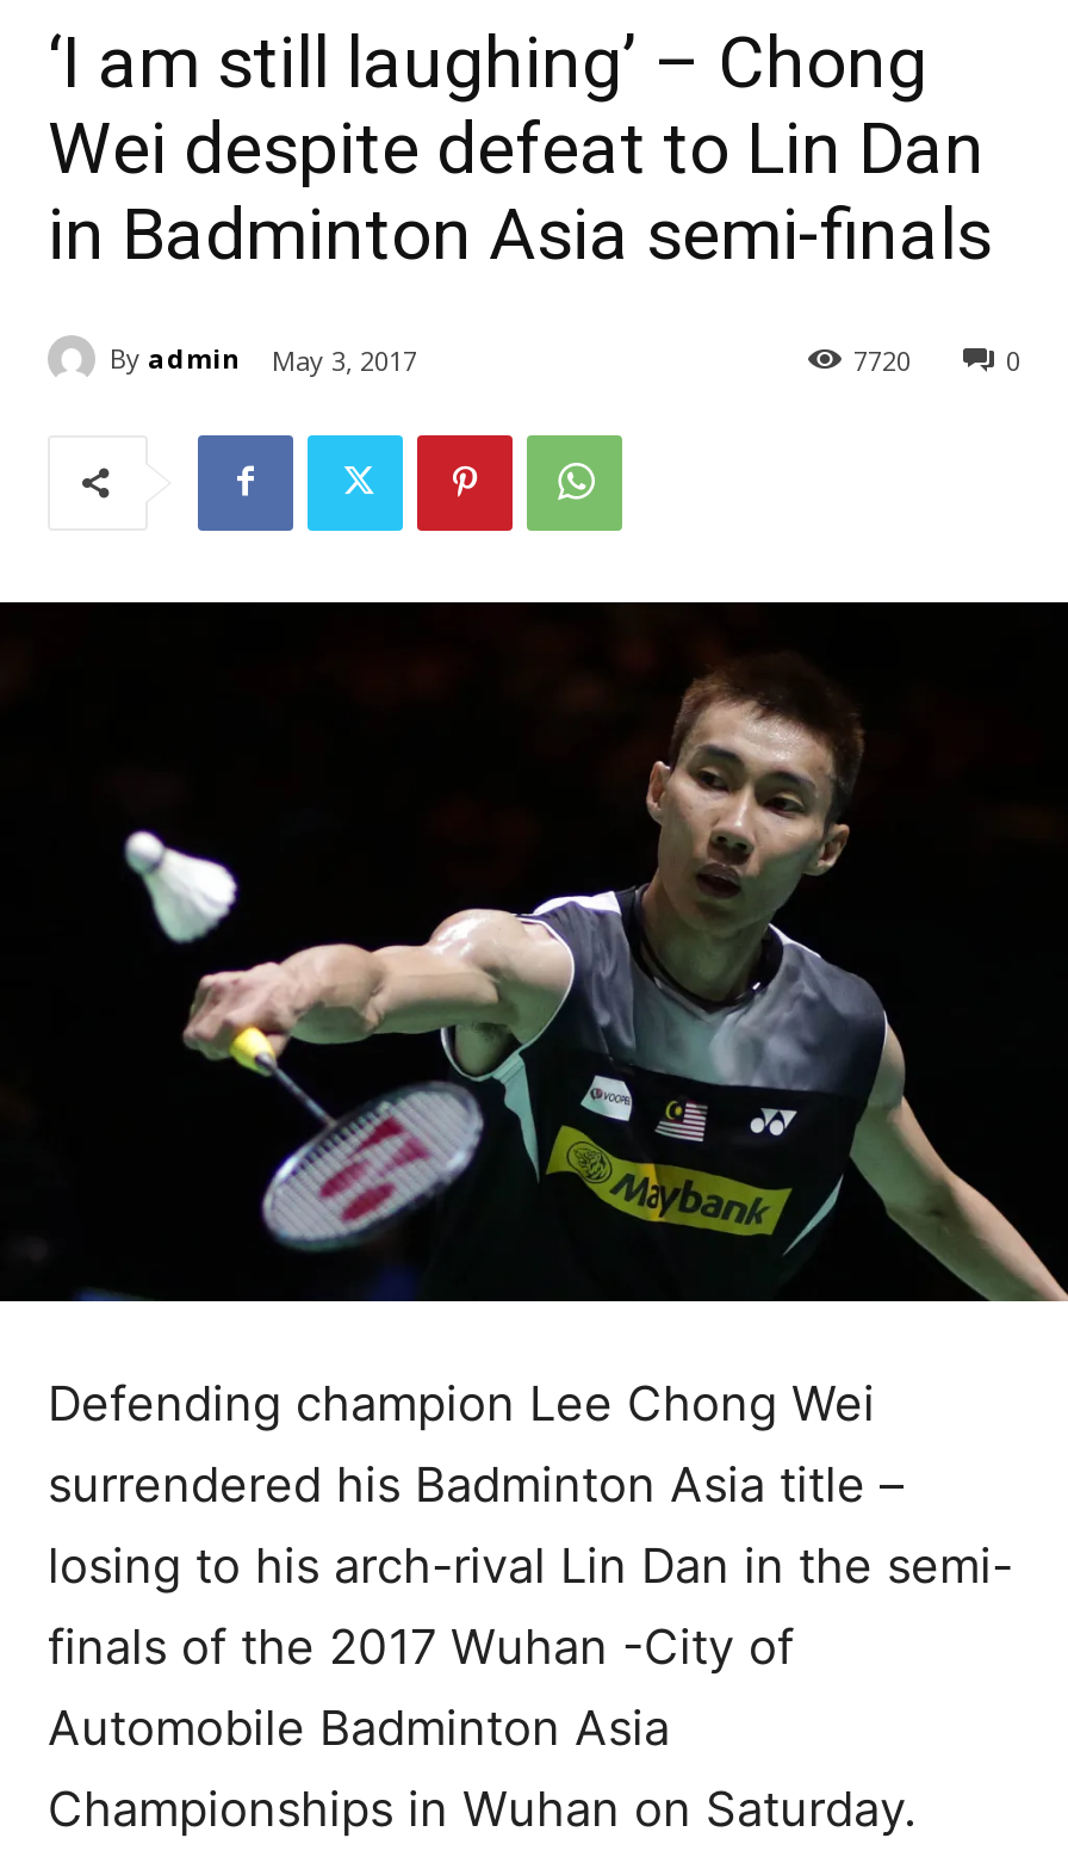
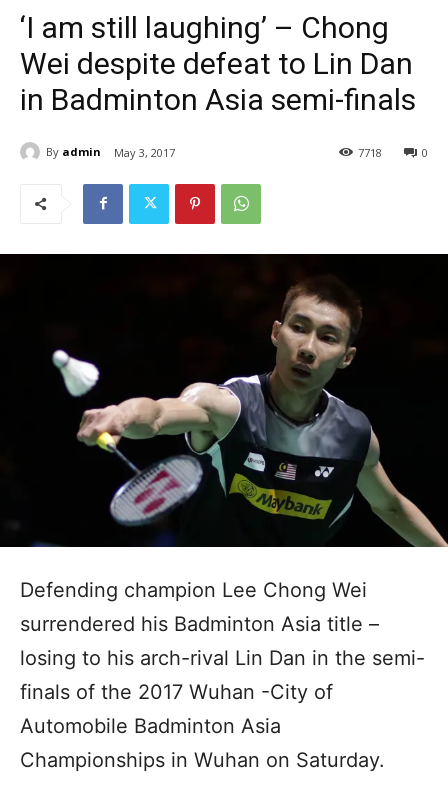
[853,342,911,378] 7720 -> [358,145,382,160] 7718

